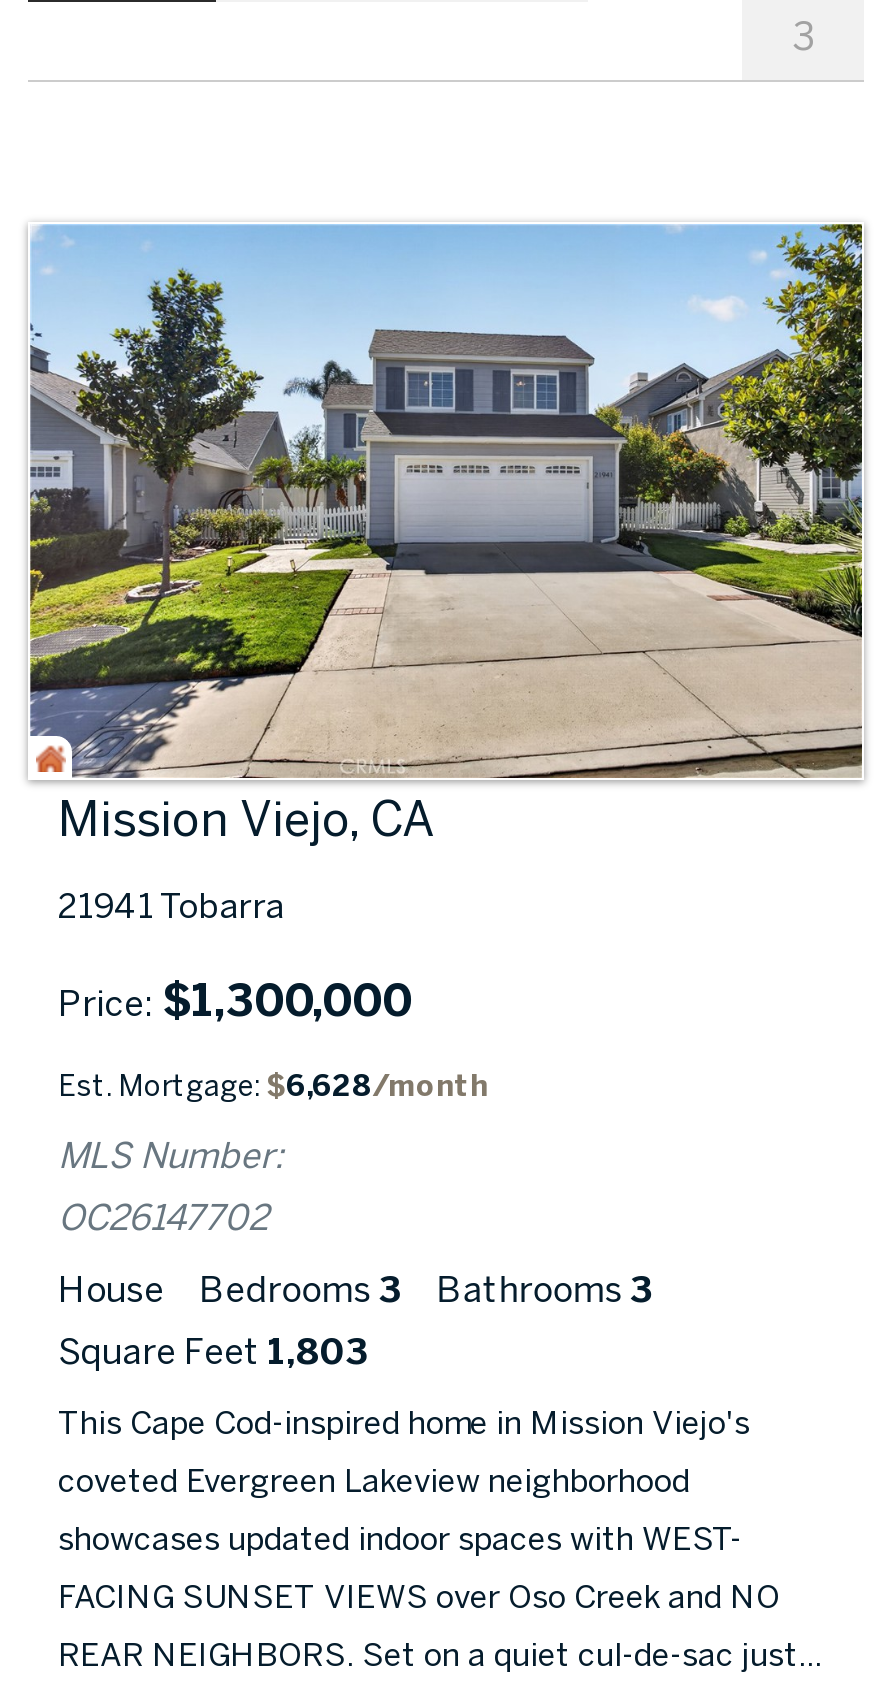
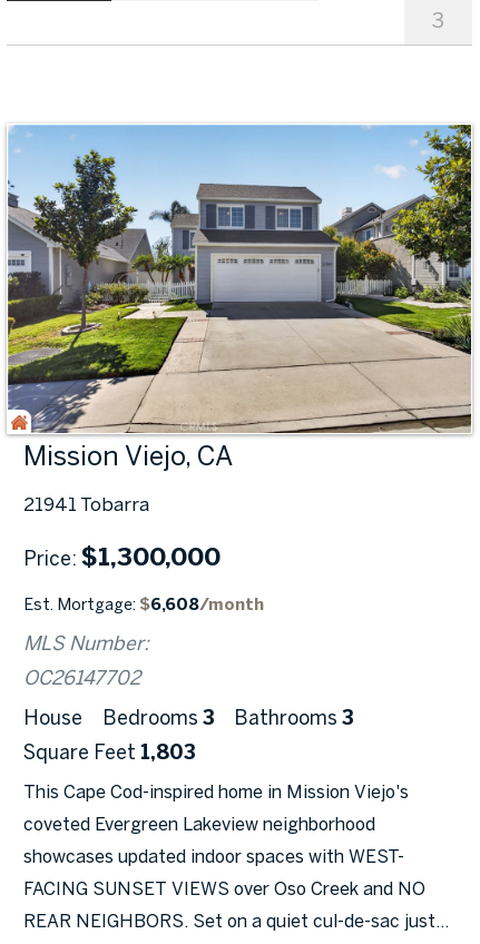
[58,1073,488,1101] Est. Mortgage: $6,628/month -> [23,597,264,613] Est. Mortgage: $6,608/month

